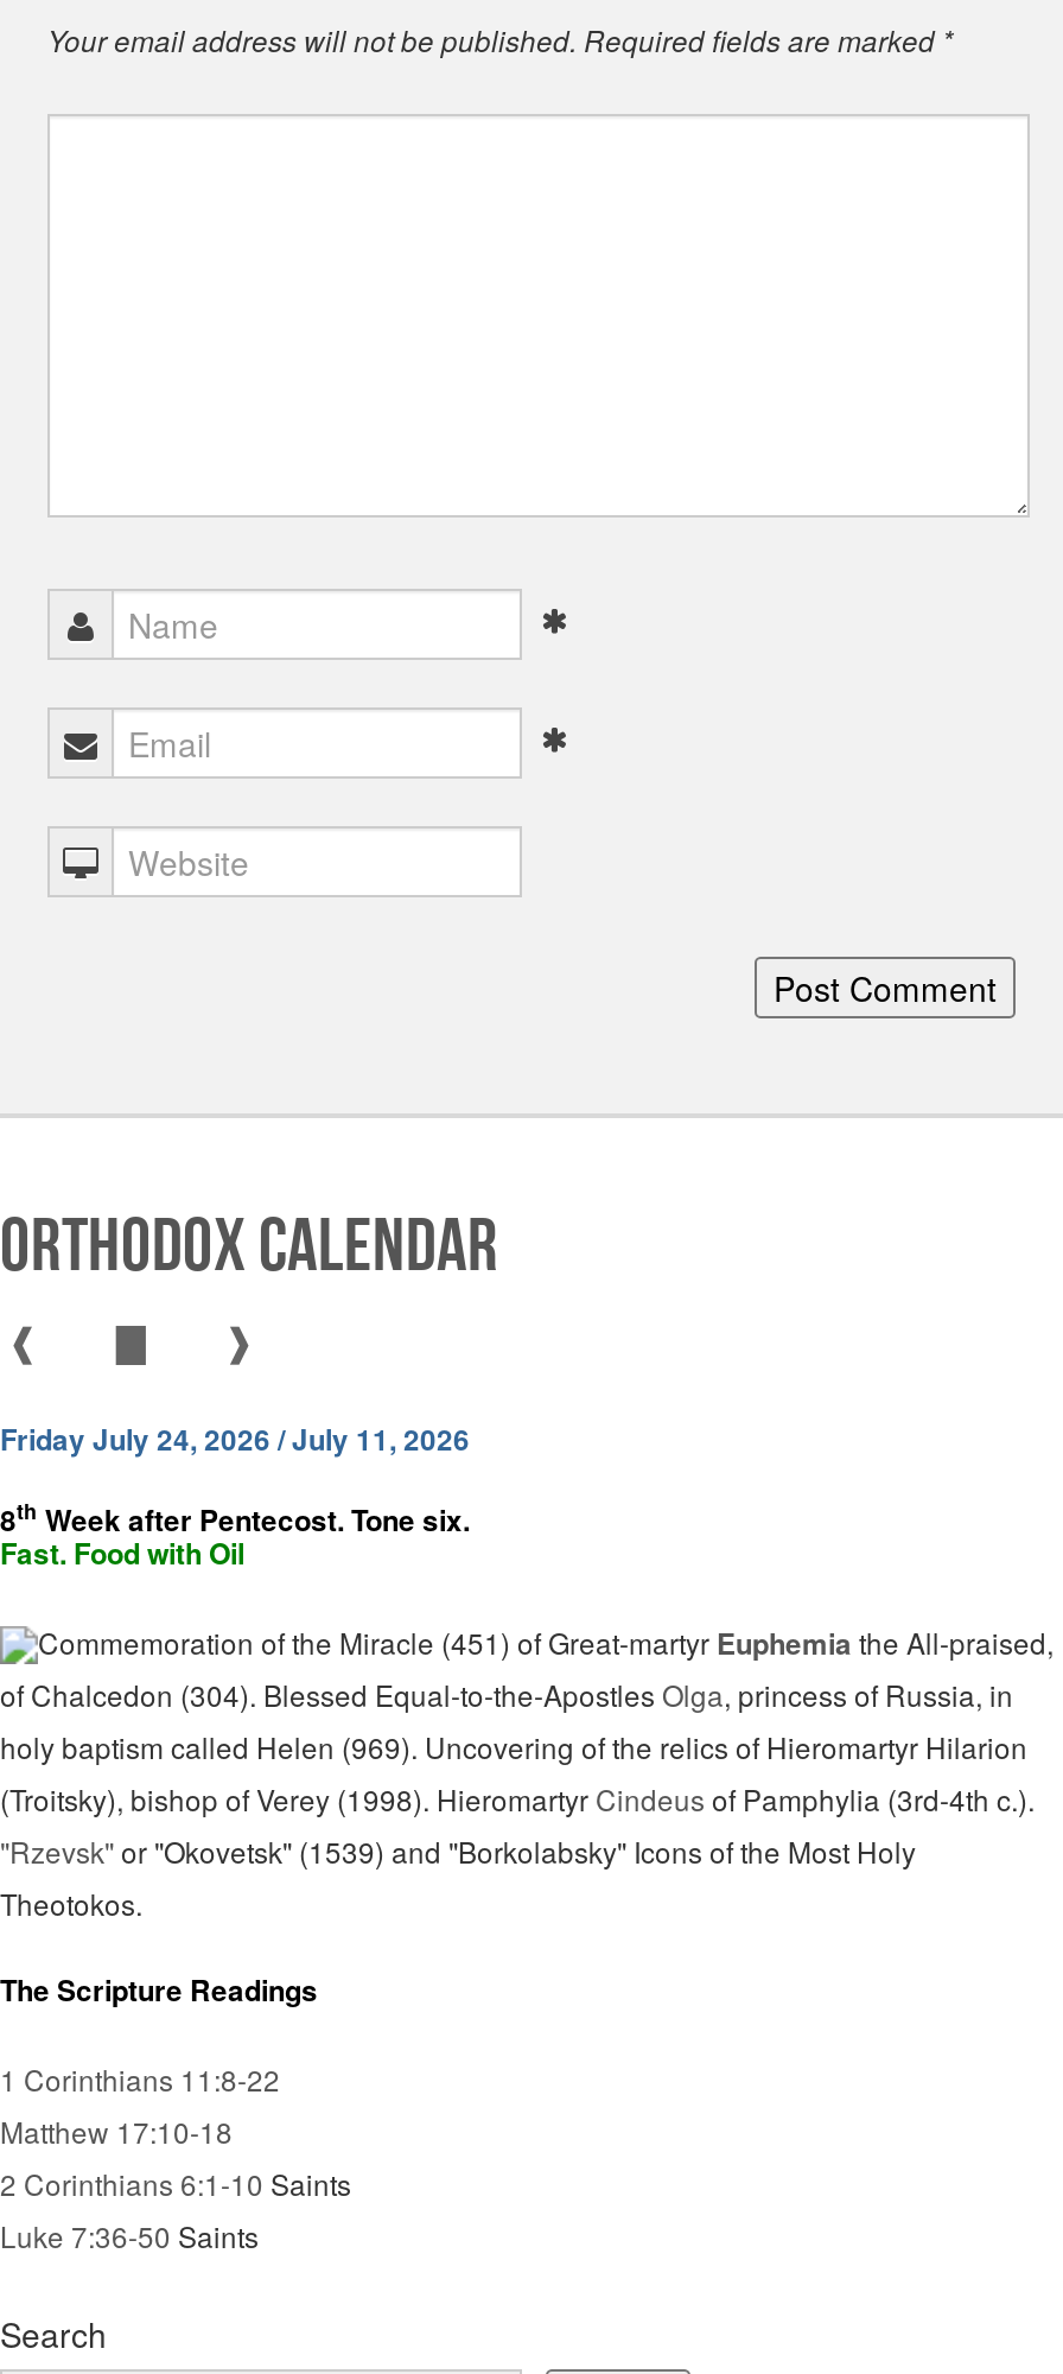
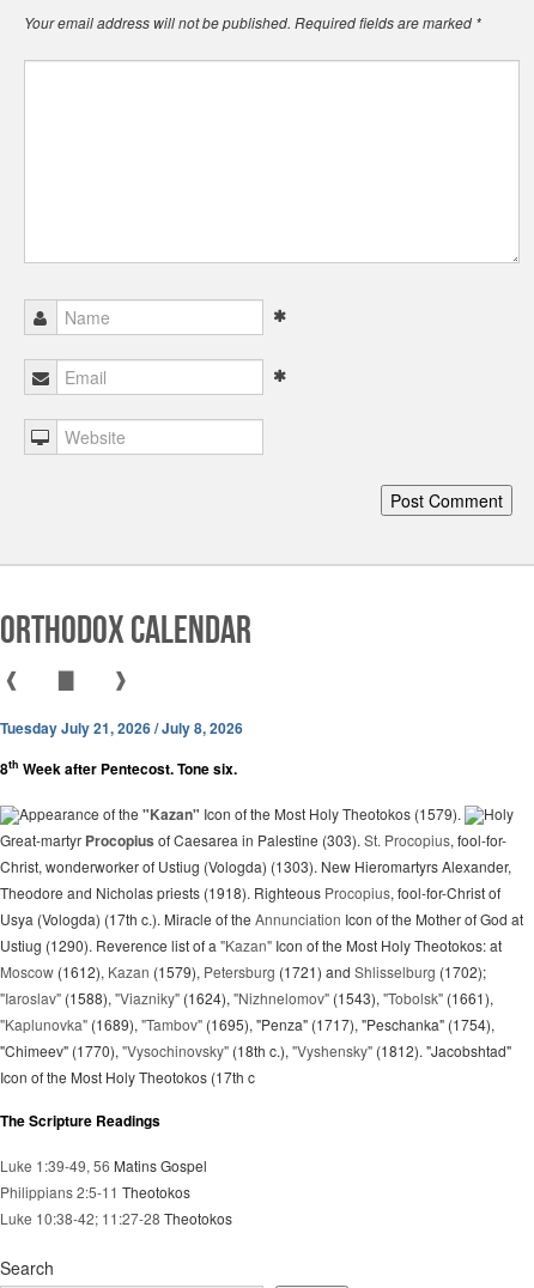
[0,1416,470,1459] Friday July 24, 2026 / July 11, 2026 -> [0,717,243,738] Tuesday July 21, 2026 / July 8, 2026
[0,1530,1054,1922] Fast. Food with Oil | Commemoration of the Miracle (451) of Great-martyr Euphemia the All-praised, | of Chalcedon (304). Blessed Equal-to-the-Apostles Olga, princess of Russia, in | holy baptism called Helen (969). Uncovering of the relics of Hieromartyr Hilarion | (Troitsky), bishop of Verey (1998). Hieromartyr Cindeus of Pamphylia (3rd-4th c.). | "Rzevsk" or "Okovetsk" (1539) and "Borkolabsky" Icons of the Most Holy | Theotokos. -> [0,803,523,1086] Appearance of the "Kazan" Icon of the Most Holy Theotokos (1579). | Holy | Great-martyr Procopius of Caesarea in Palestine (303). St. Procopius, fool-for- | Christ, wonderworker of Ustiug (Vologda) (1303). New Hieromartyrs Alexander, | Theodore and Nicholas priests (1918). Righteous Procopius, fool-for-Christ of | Usya (Vologda) (17th c.). Miracle of the Annunciation Icon of the Mother of God at | Ustiug (1290). Reverence list of a "Kazan" Icon of the Most Holy Theotokos: at | Moscow (1612), Kazan (1579), Petersburg (1721) and Shlisselburg (1702); | "Iaroslav" (1588), "Viazniky" (1624), "Nizhnelomov" (1543), "Tobolsk" (1661), | "Kaplunovka" (1689), "Tambov" (1695), "Penza" (1717), "Peschanka" (1754), | "Chimeev" (1770), "Vysochinovsky" (18th c.), "Vyshensky" (1812). "Jacobshtad" | Icon of the Most Holy Theotokos (17th c
moved [0,1967,318,2010] -> [0,1109,160,1131]: The Scripture Readings
[0,2057,351,2254] 1 Corinthians 11:8-22 | Matthew 17:10-18 | 2 Corinthians 6:1-10 Saints | Luke 7:36-50 Saints -> [0,1155,232,1228] Luke 1:39-49, 56 Matins Gospel | Philippians 2:5-11 Theotokos | Luke 10:38-42; 11:27-28 Theotokos

